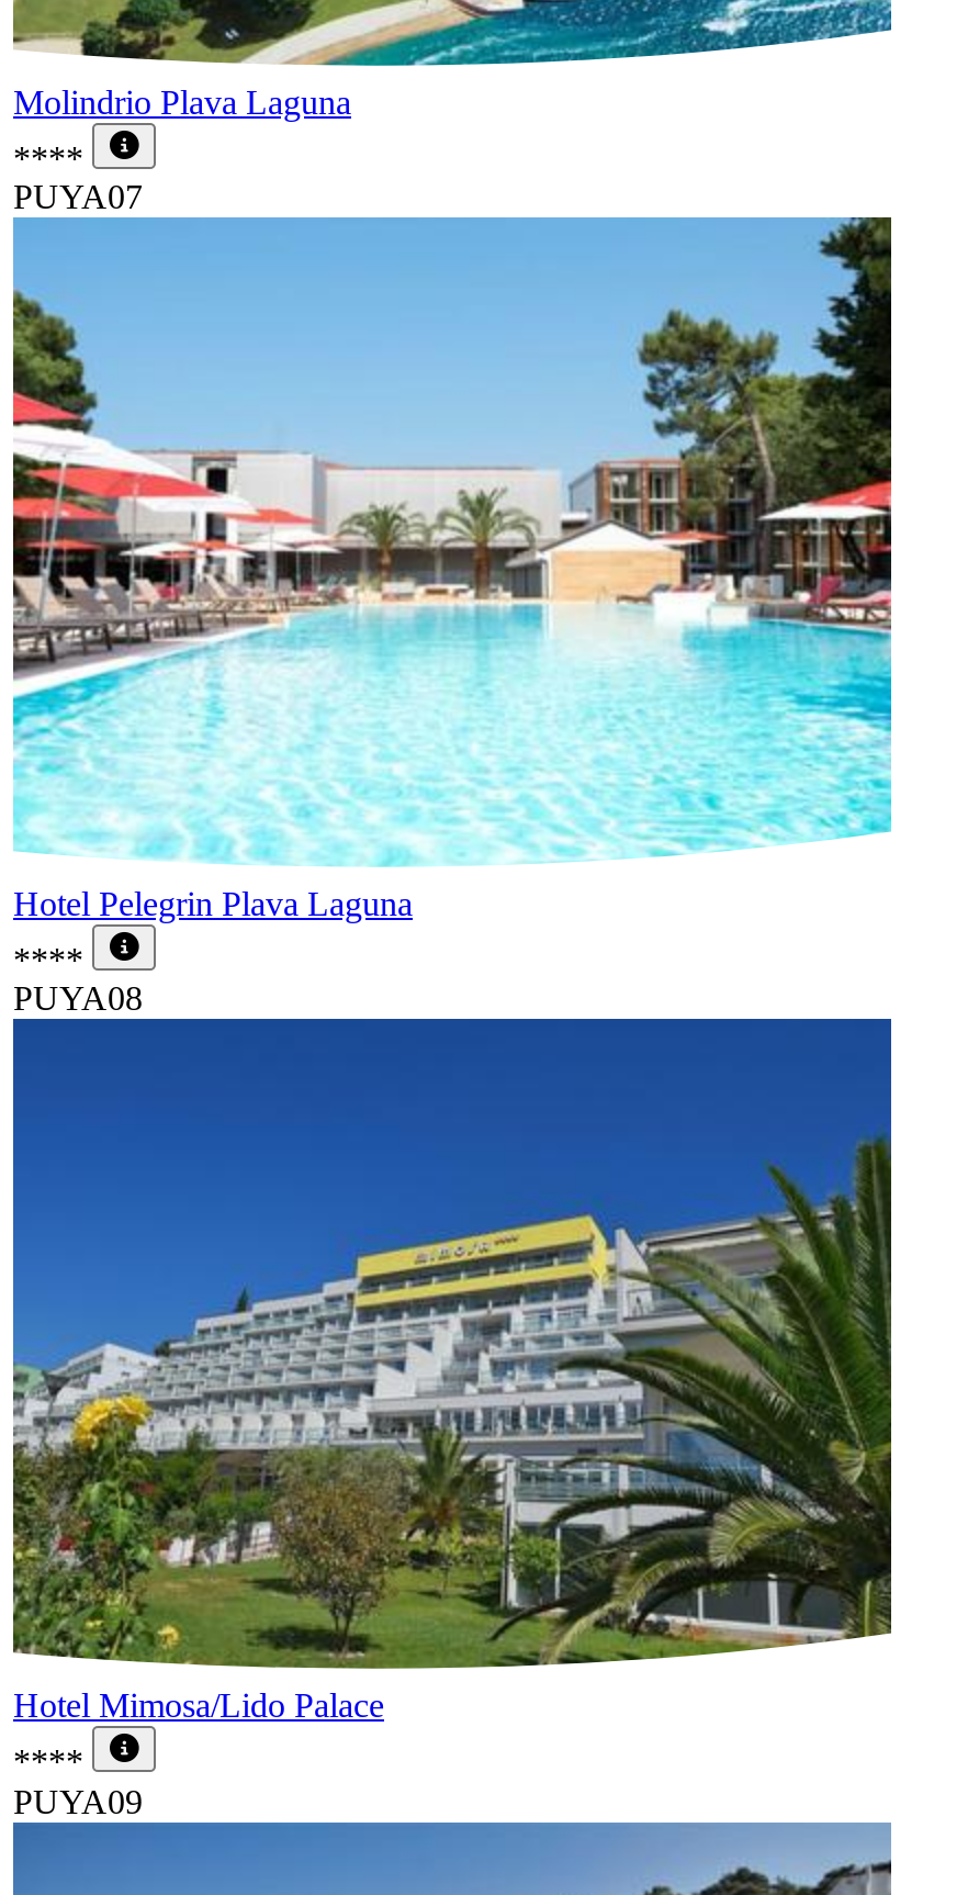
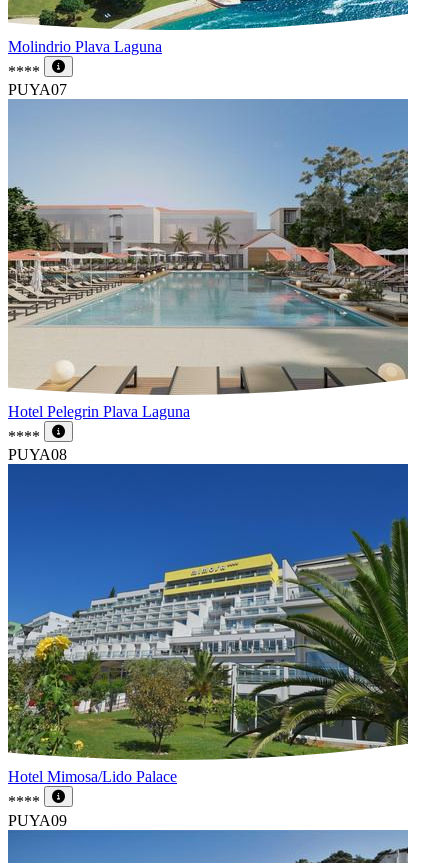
[11,215,893,867] [image] -> [7,98,409,396] [image]

